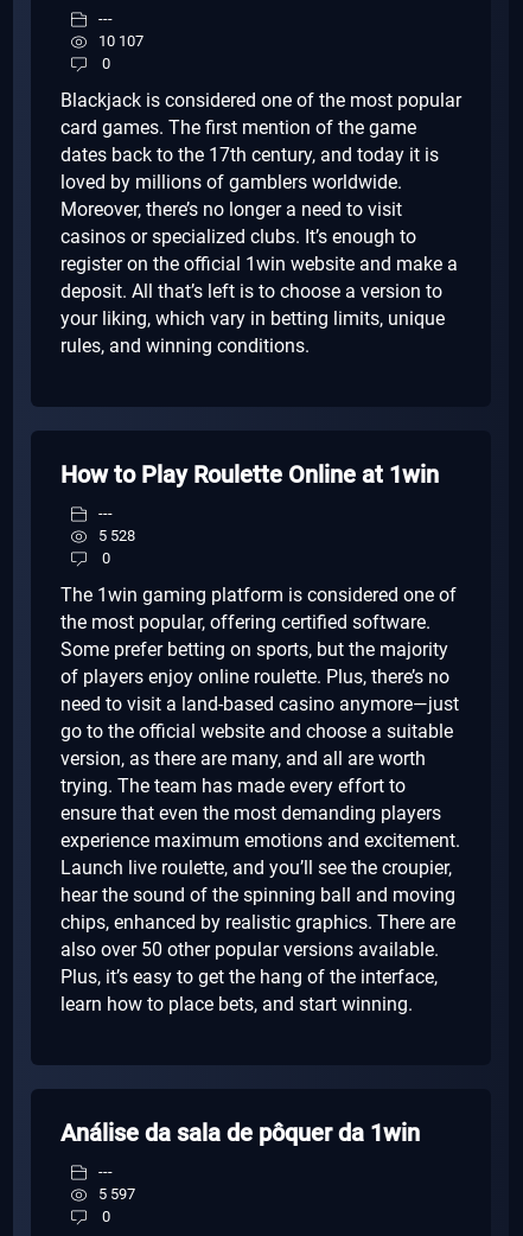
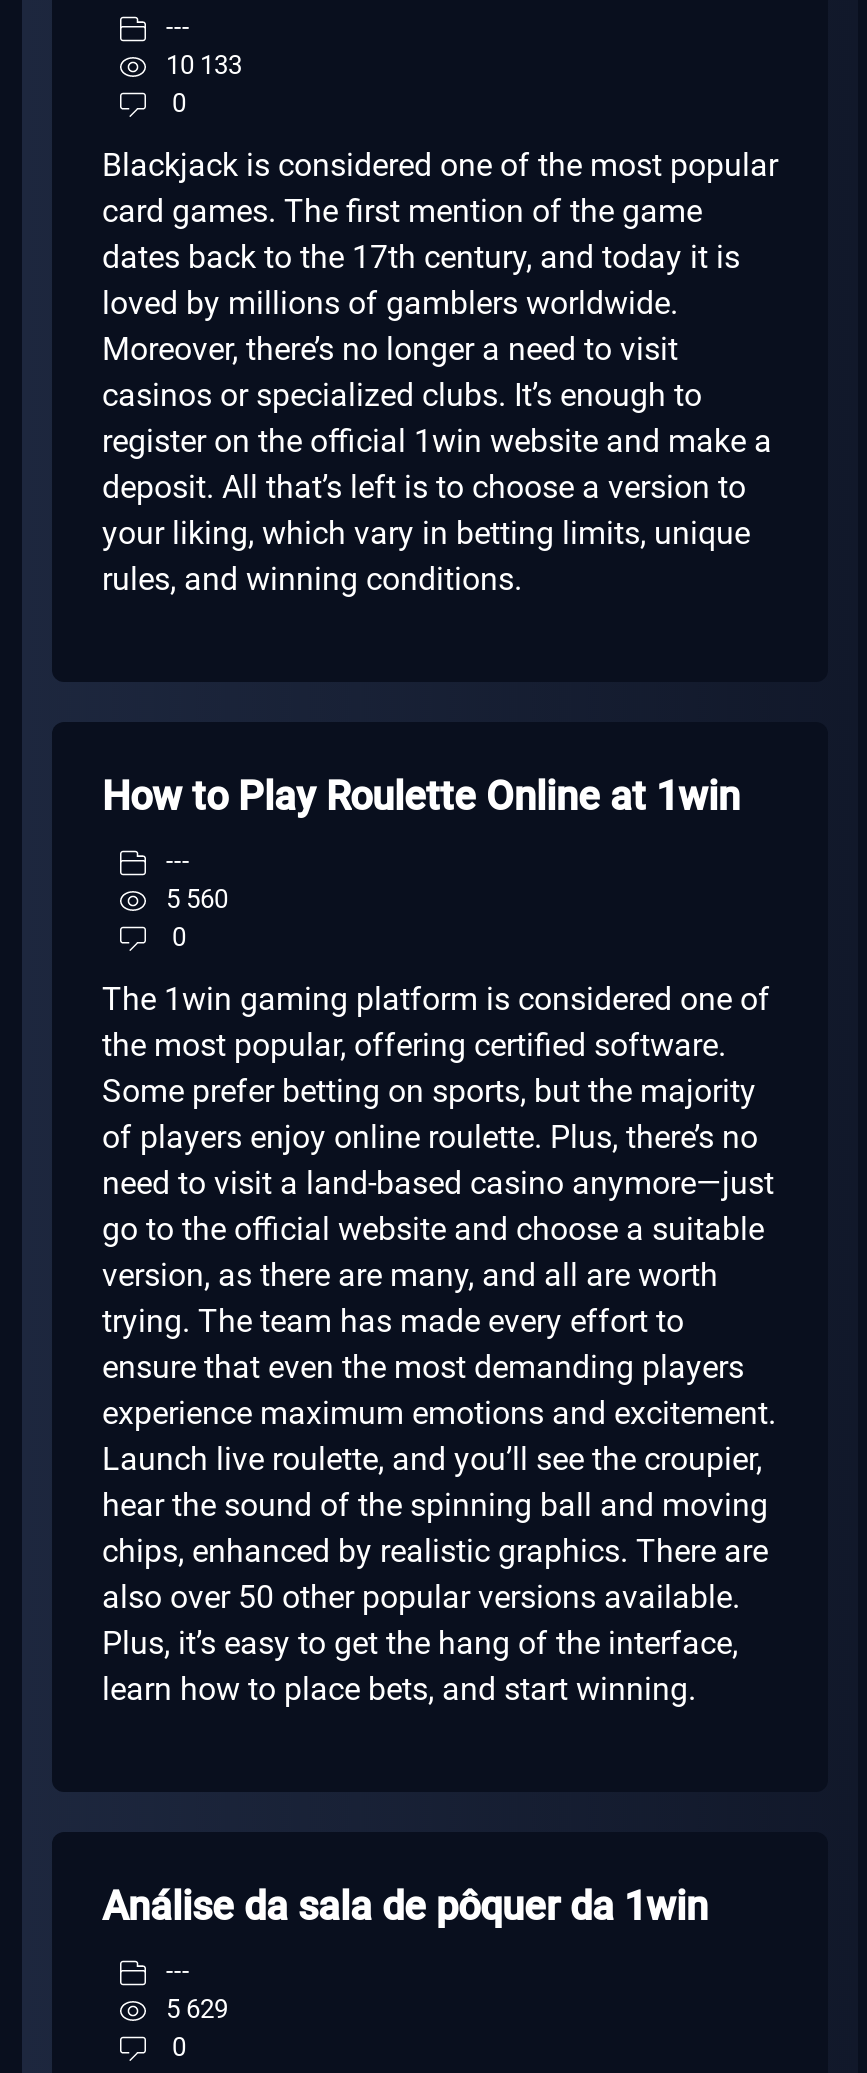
[98,32,143,50] 10 107 -> [166,50,242,80] 10 133
[98,527,135,545] 5 528 -> [166,884,228,914] 5 560
[98,1185,135,1203] 5 597 -> [166,1994,228,2024] 5 629

